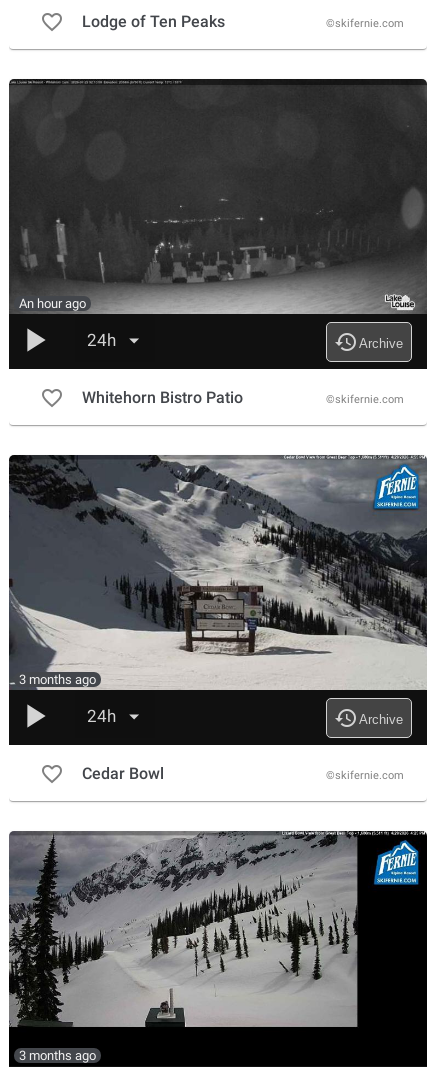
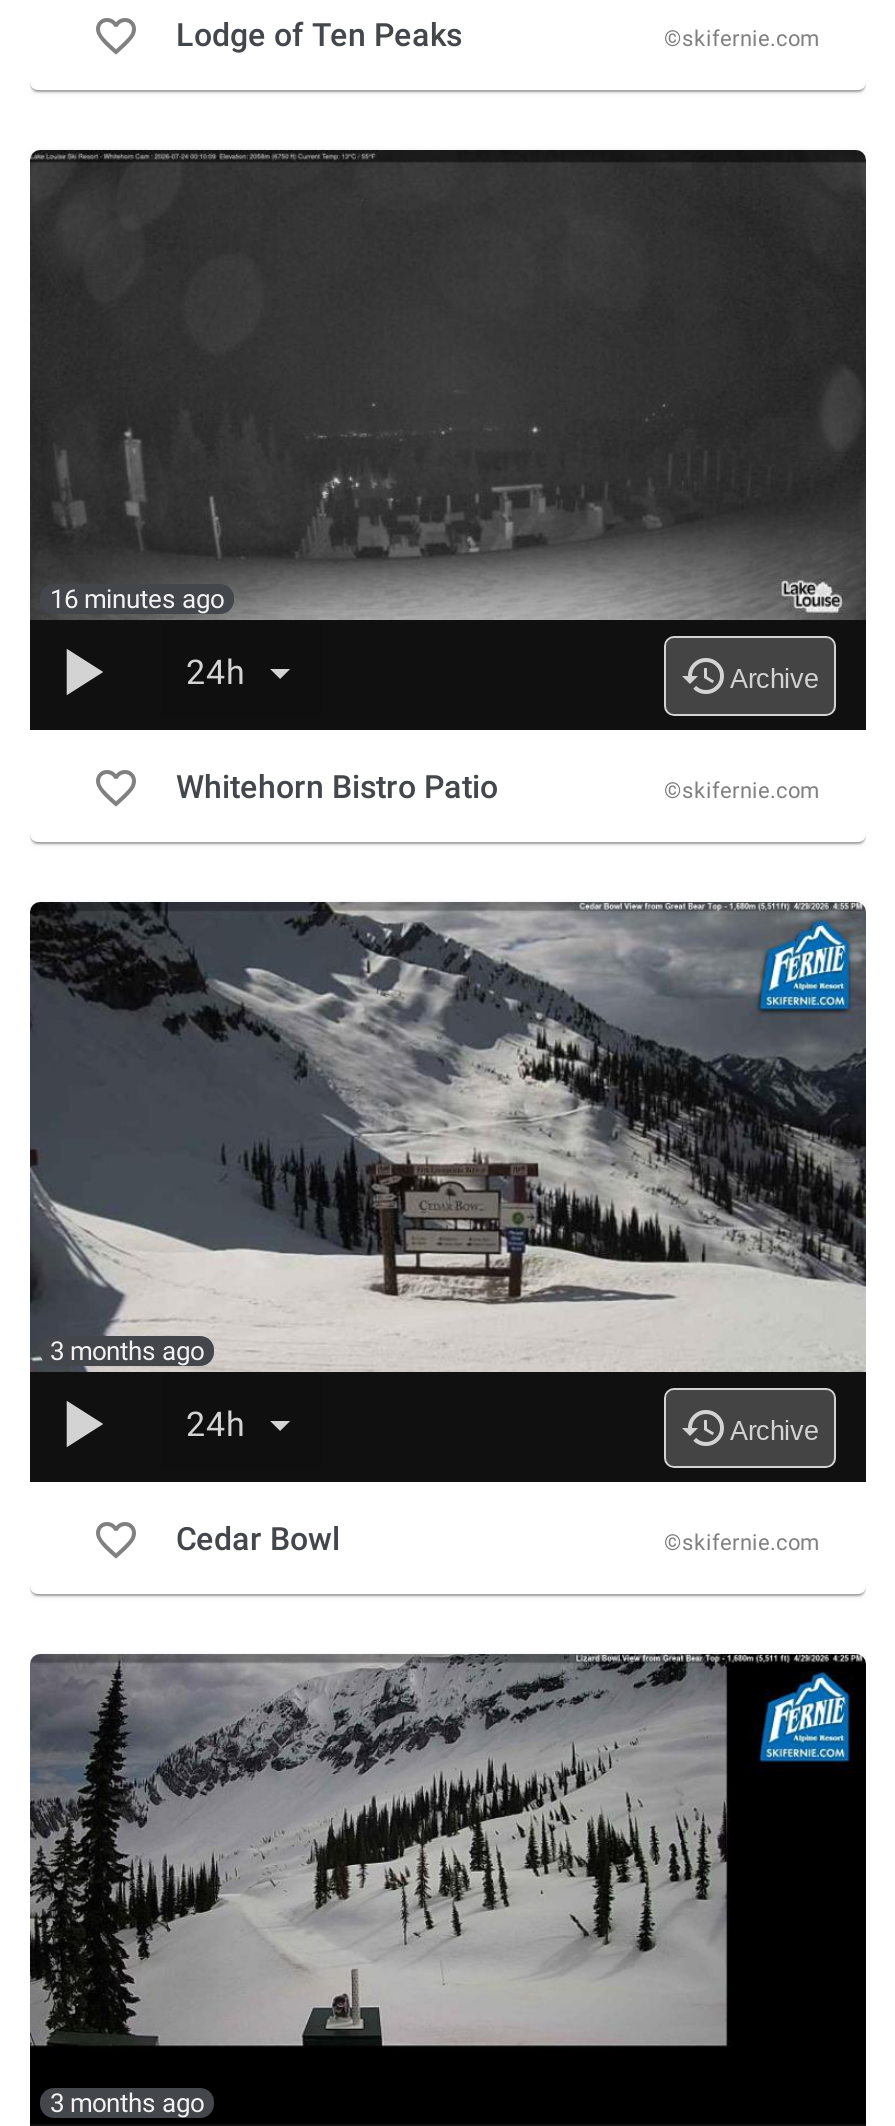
[19,296,86,311] An hour ago -> [50,584,224,614] 16 minutes ago

